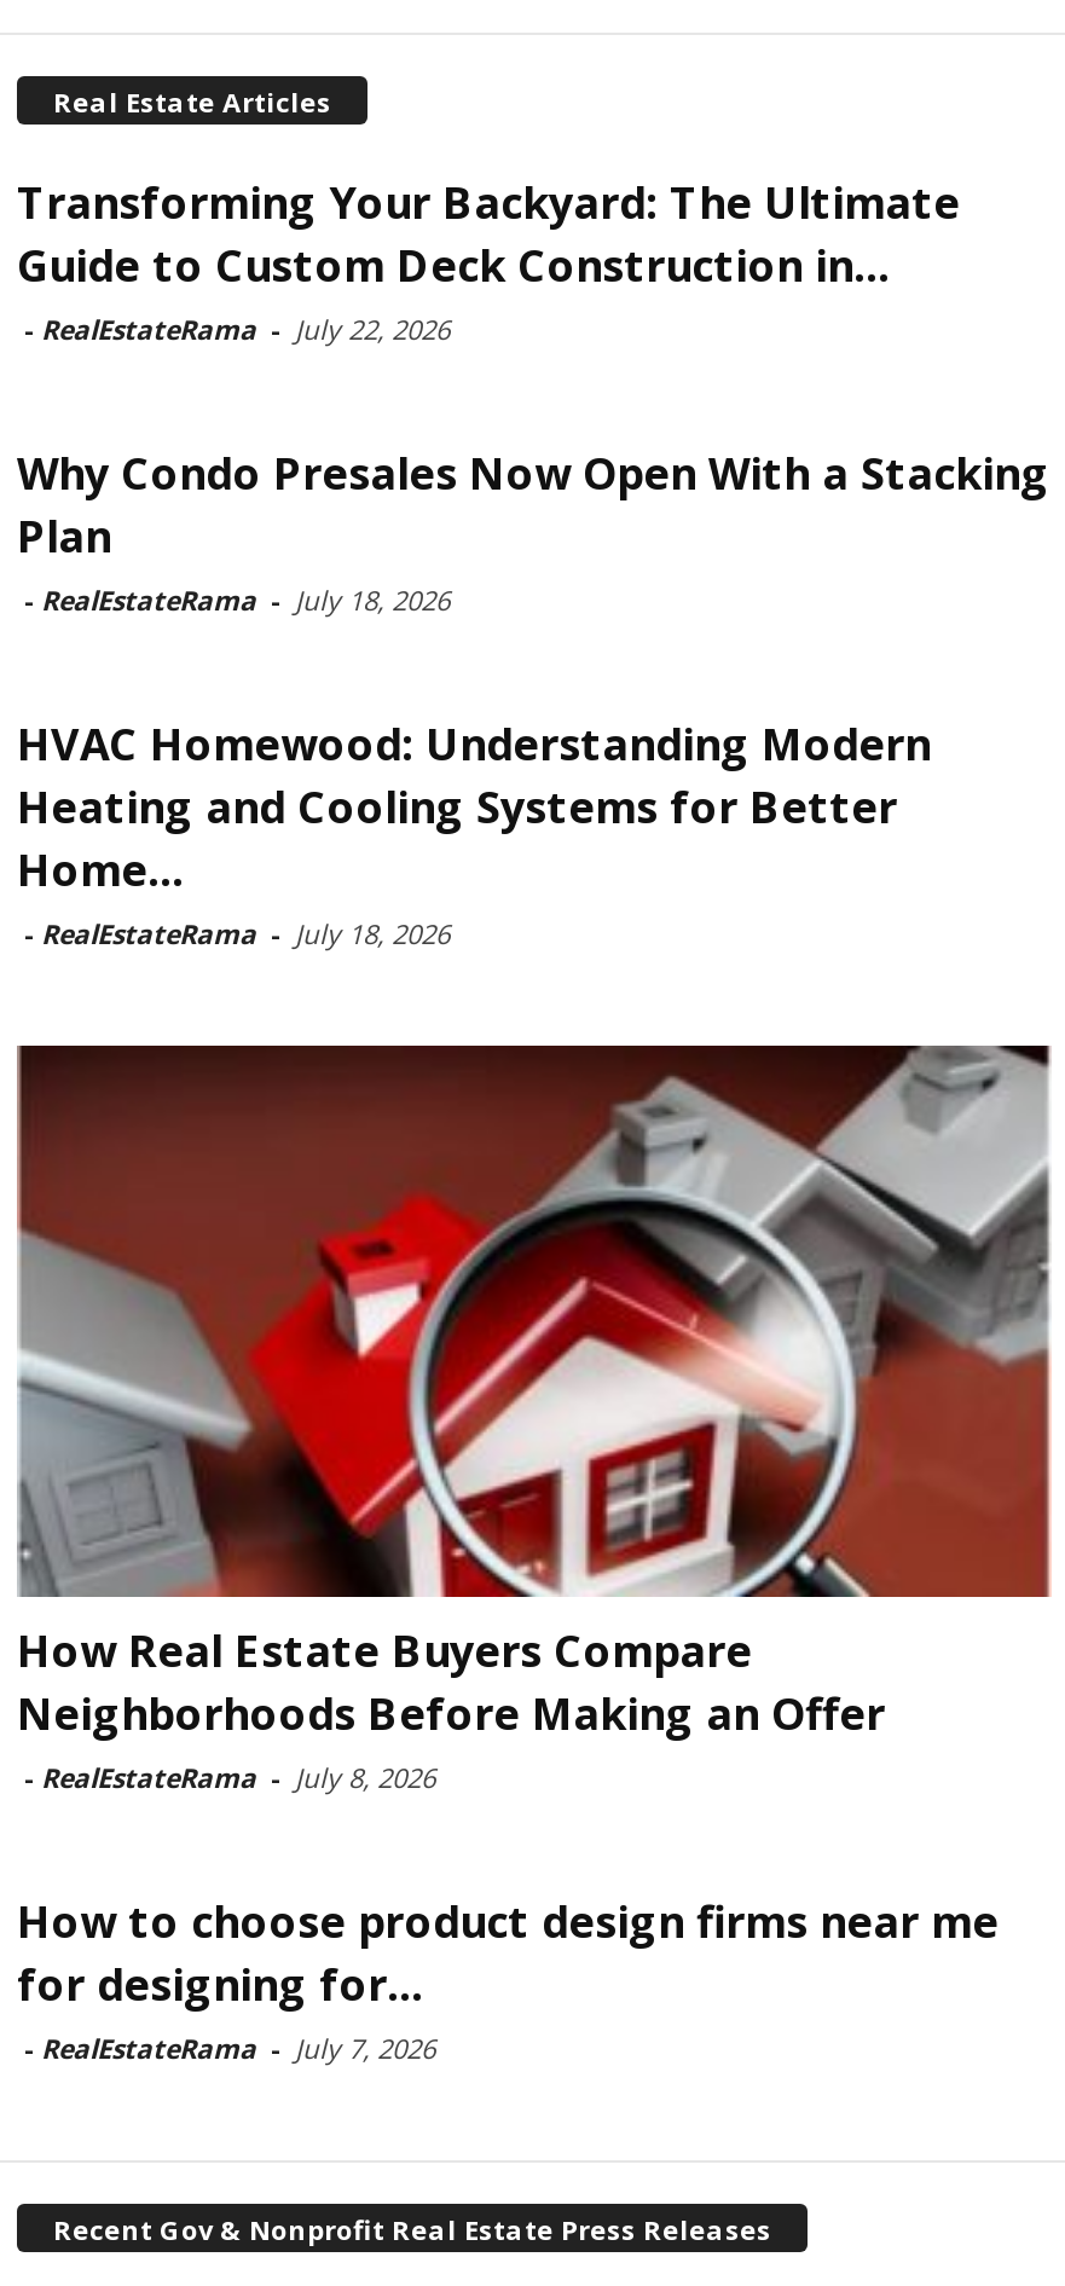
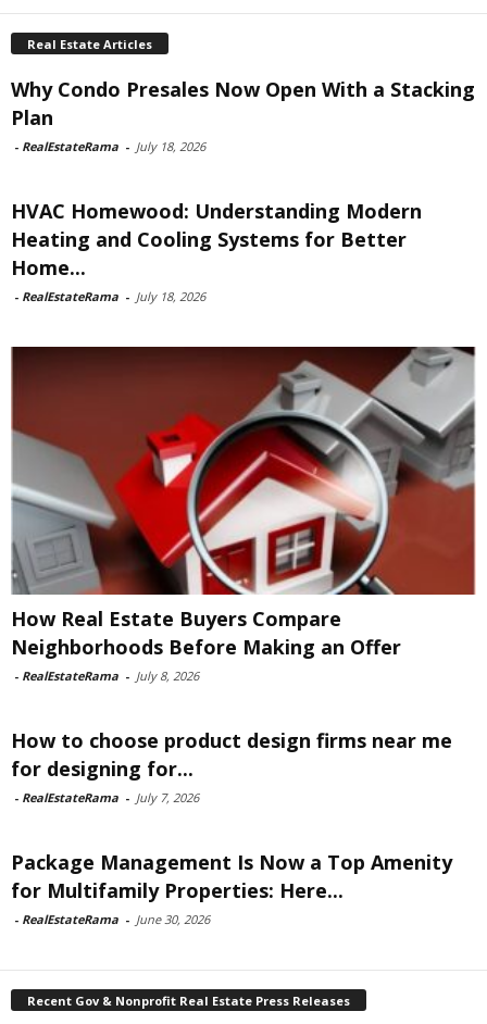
[17,172,960,346] Transforming Your Backyard: The Ultimate | Guide to Custom Deck Construction in... | - RealEstateRama - July 22, 2026 -> none
moved [15,443,1054,2066] -> [10,76,477,806]: [image] | Why Condo Presales Now Open With a Stacking | Plan | ... | for designing for... | - RealEstateRama - July 7, 2026
none -> [11,849,452,927] Package Management Is Now a Top Amenity | for Multifamily Properties: Here... | - RealEstateRama - June 30, 2026

